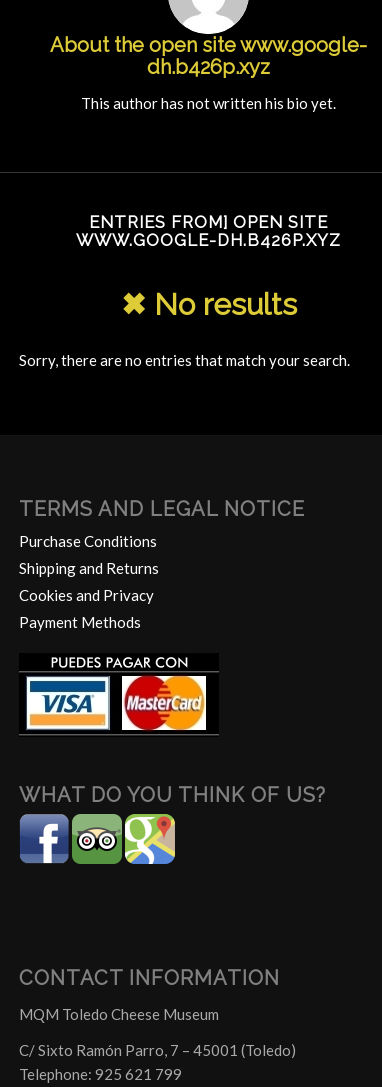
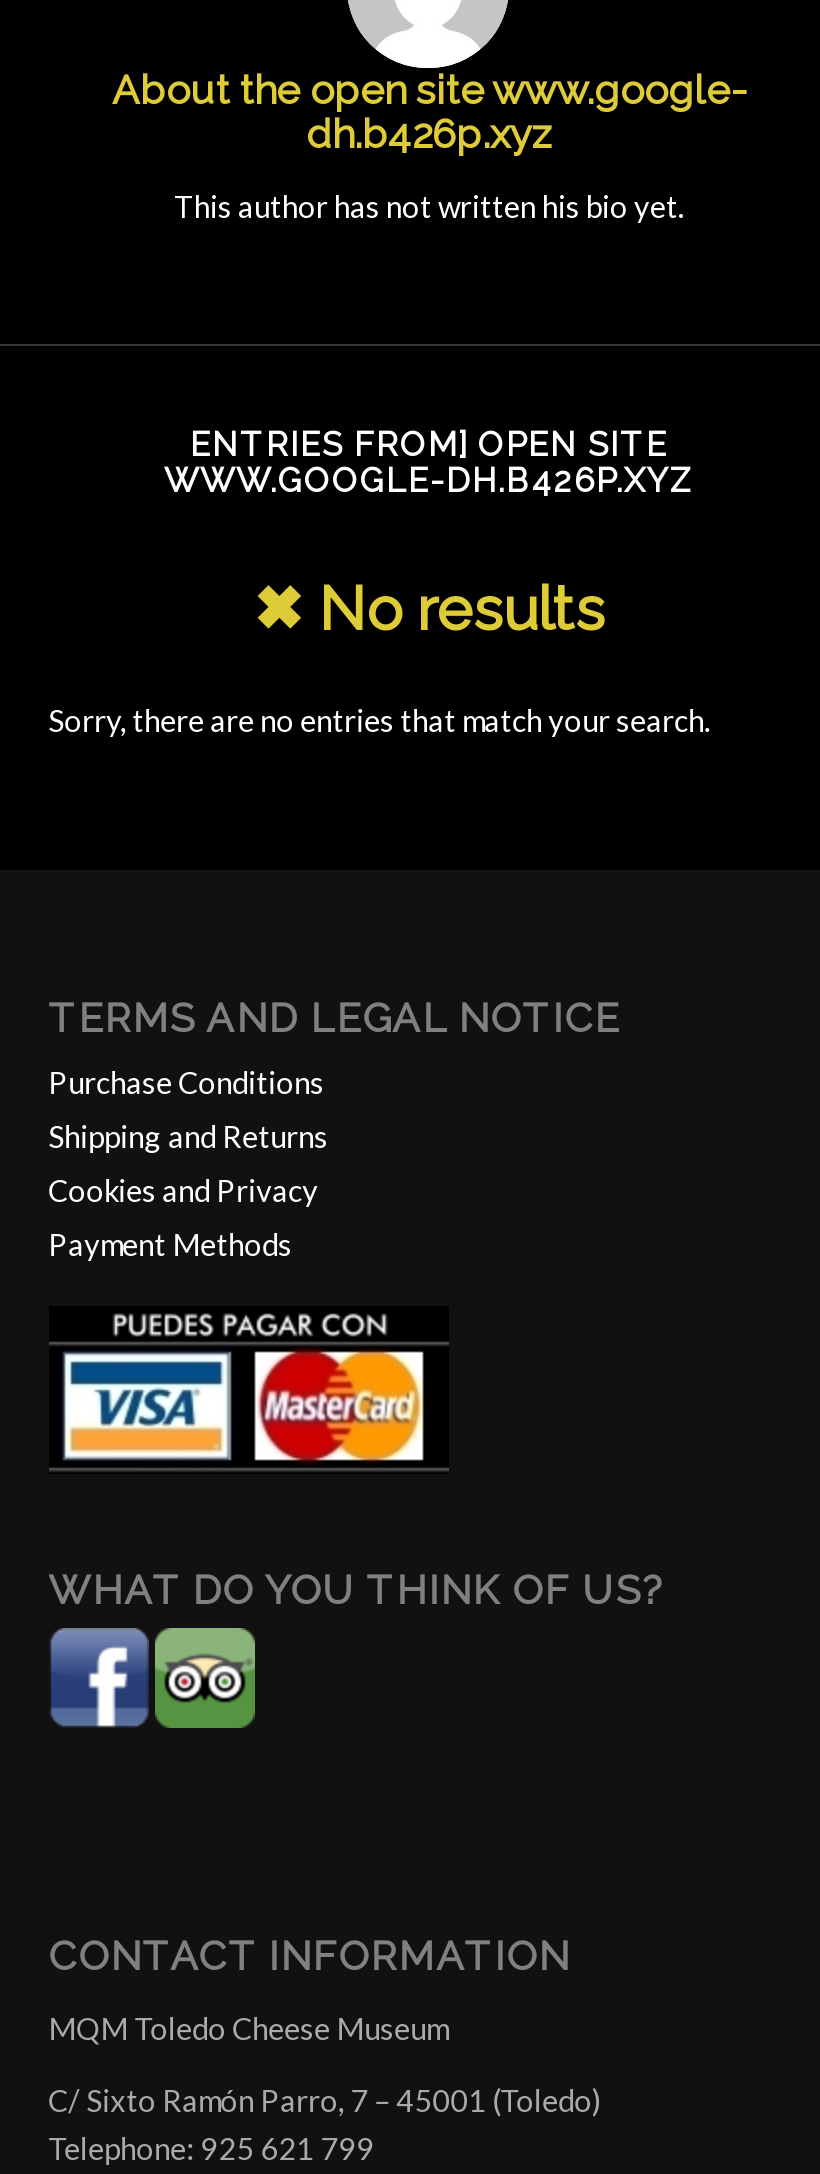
[124,813,176,865] [image] -> none

